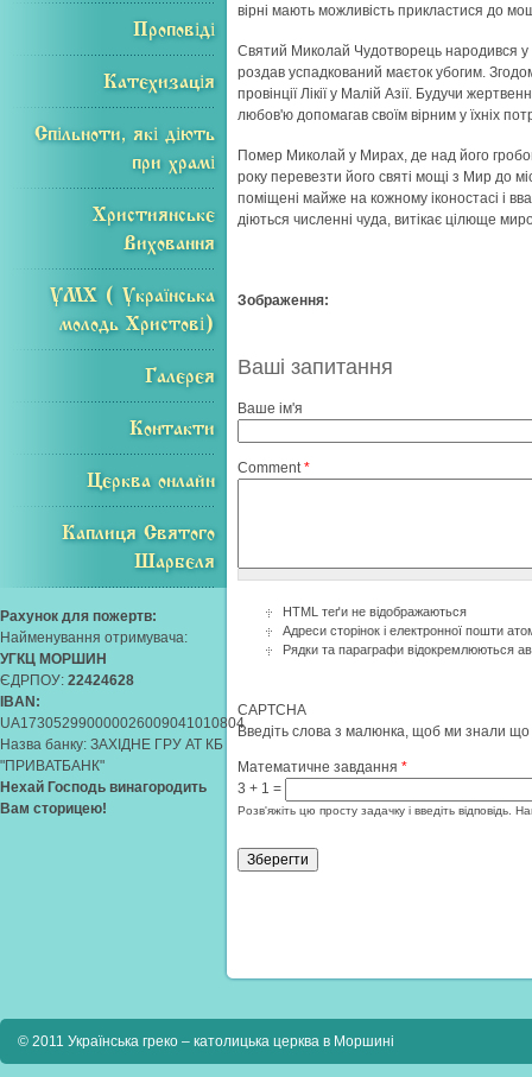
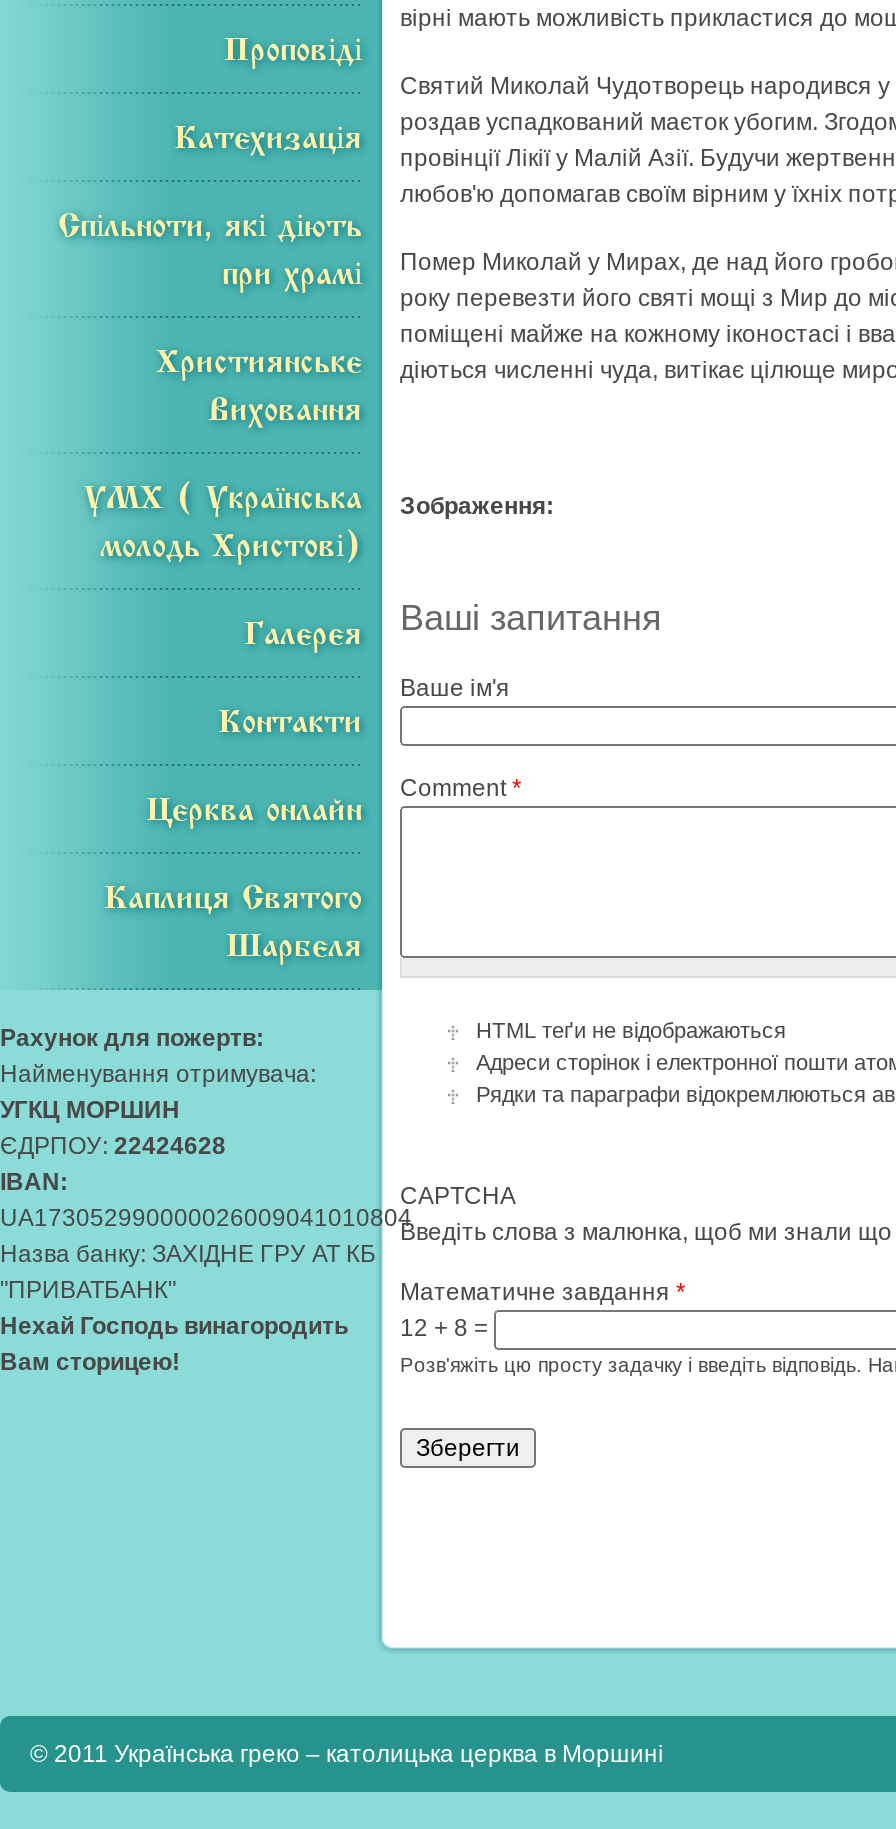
[0,779,285,797] Нехай Господь винагородить 3 + 1 = -> [0,1312,494,1342] Нехай Господь винагородить 12 + 8 =

